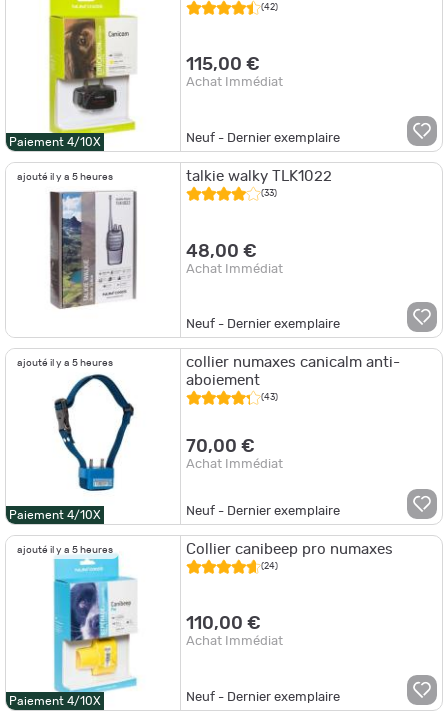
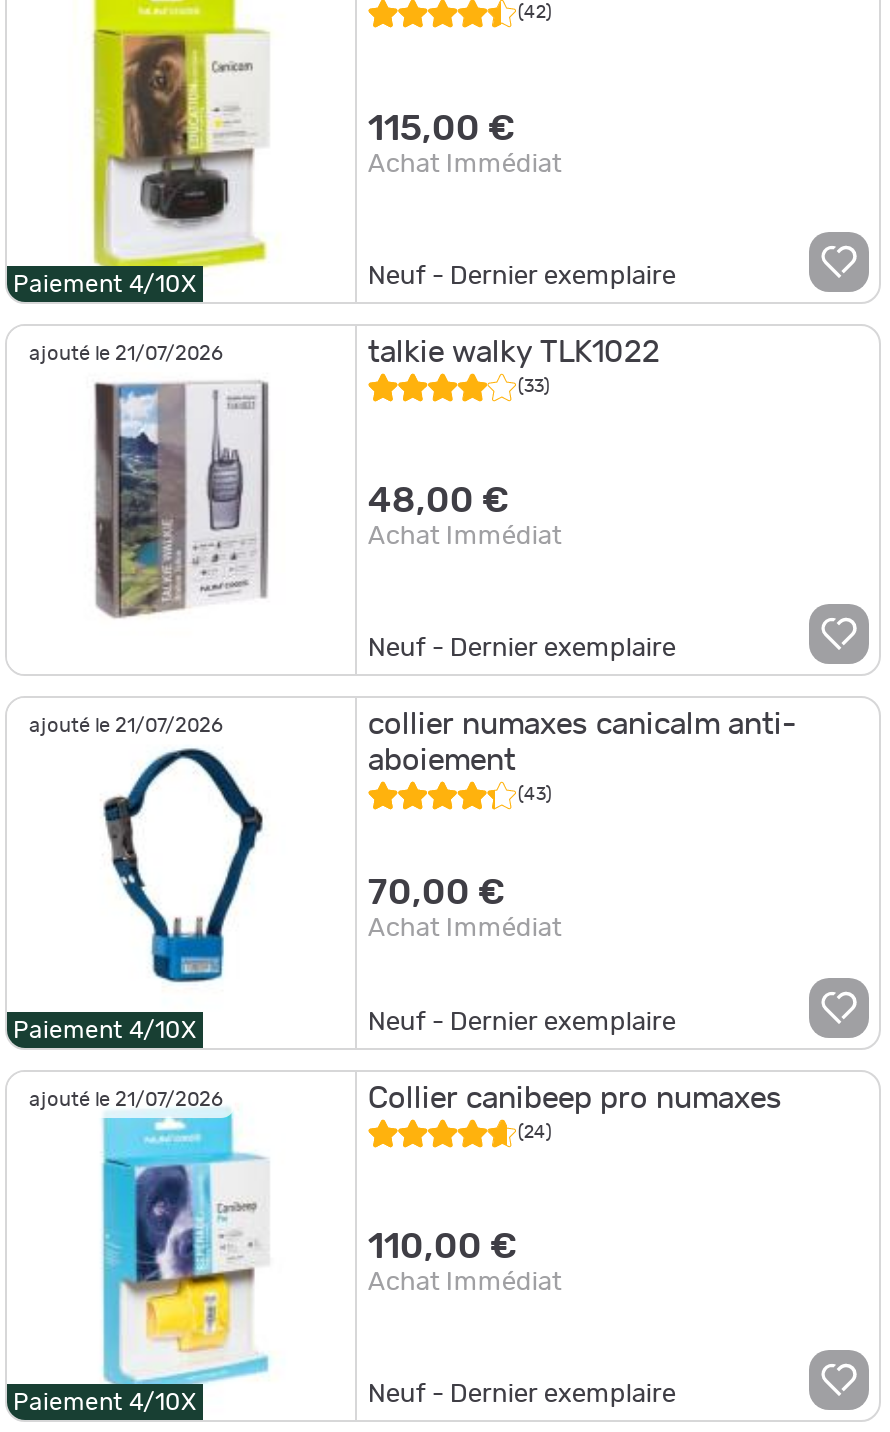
[17,172,113,182] ajouté il y a 5 heures -> [29,344,223,364] ajouté le 21/07/2026
[17,358,113,368] ajouté il y a 5 heures -> [29,717,223,737] ajouté le 21/07/2026
[17,545,113,555] ajouté il y a 5 heures -> [29,1089,223,1109] ajouté le 21/07/2026

